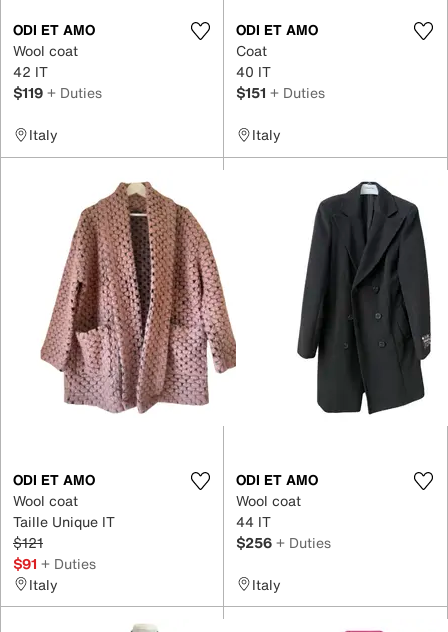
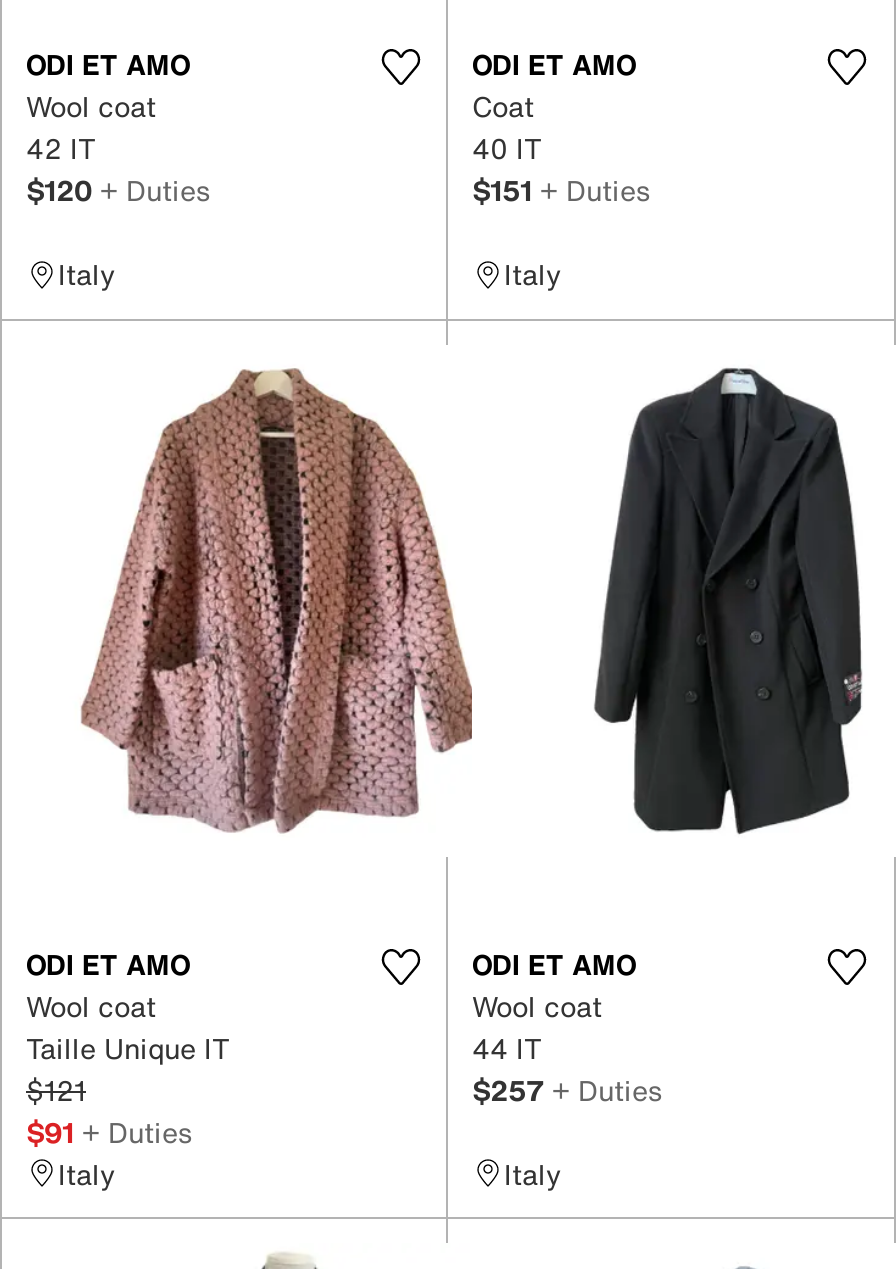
[13,82,102,103] $119 + Duties -> [26,169,210,211] $120 + Duties
[236,531,331,552] $256 + Duties -> [472,1068,662,1110] $257 + Duties

